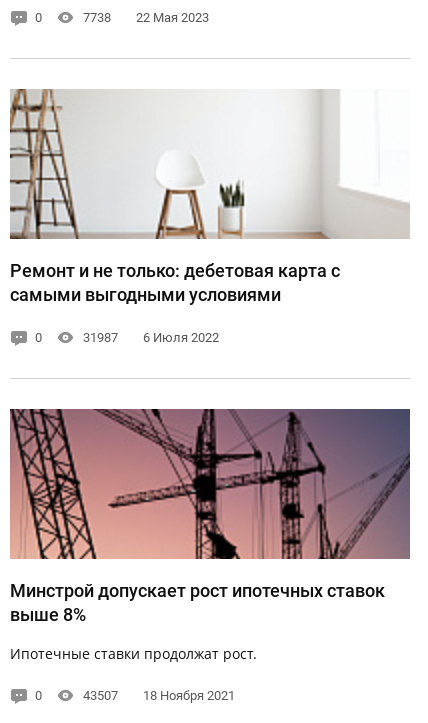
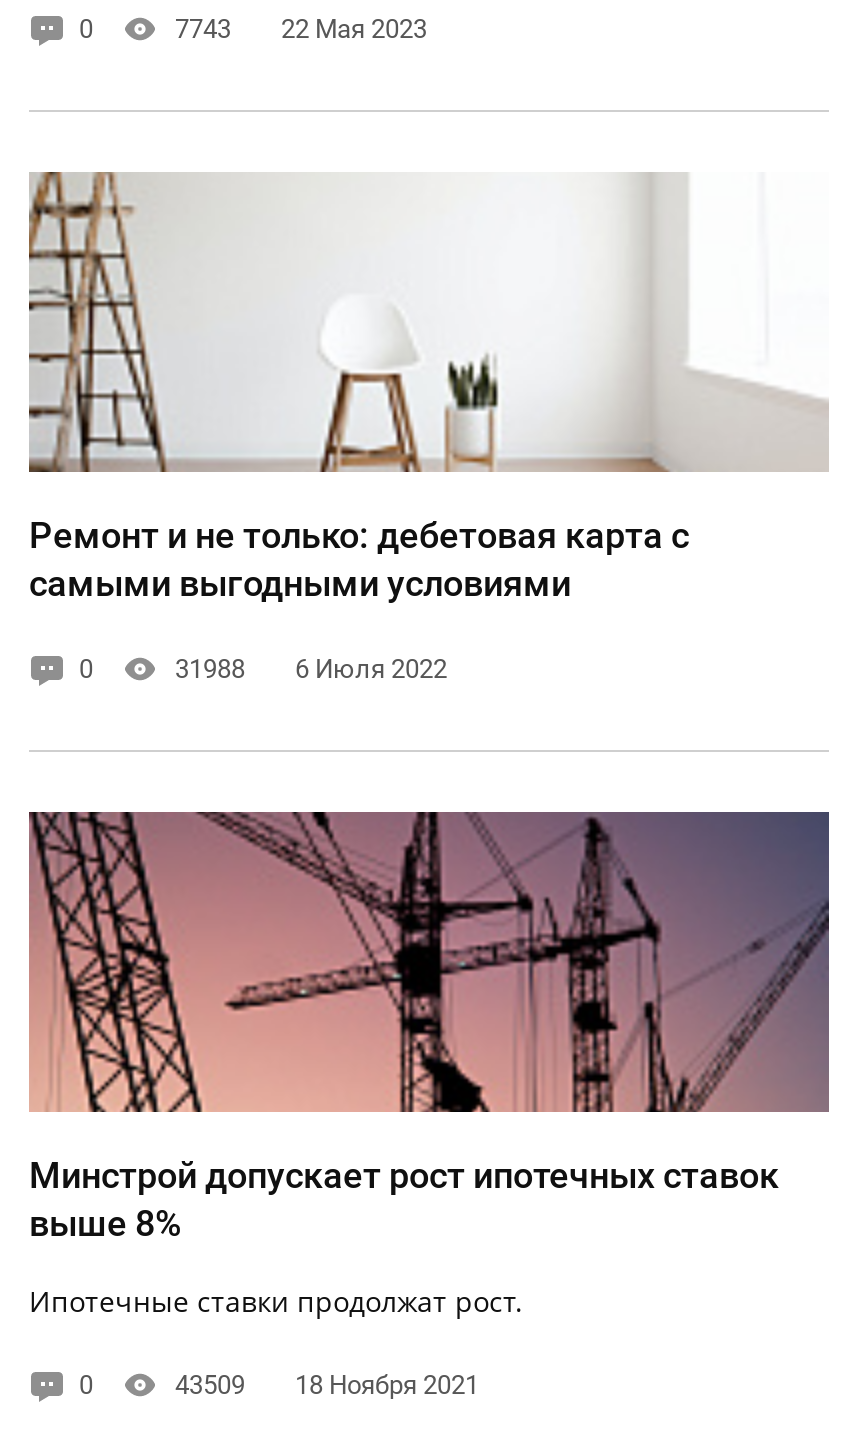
[83,10,209,25] 7738 22 Мая 2023 -> [175,14,427,44] 7743 22 Мая 2023
[83,330,219,345] 31987 6 Июля 2022 -> [175,654,447,684] 31988 6 Июля 2022
[83,688,235,703] 43507 18 Ноября 2021 -> [175,1370,479,1400] 43509 18 Ноября 2021

